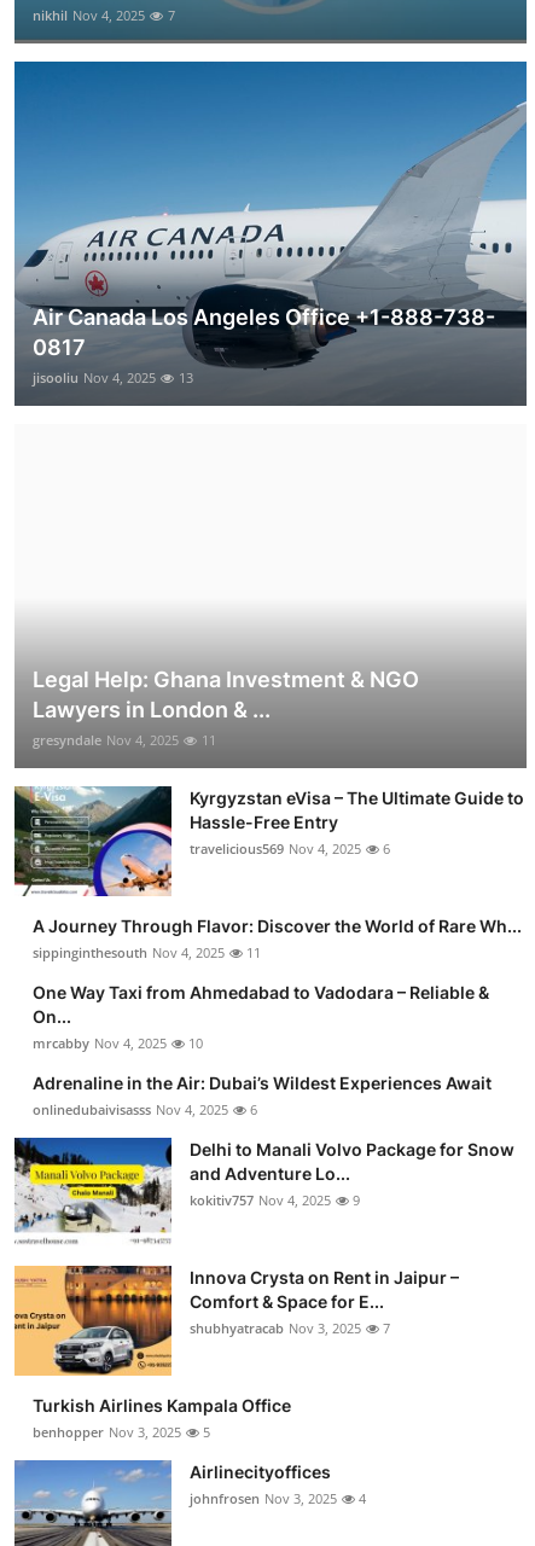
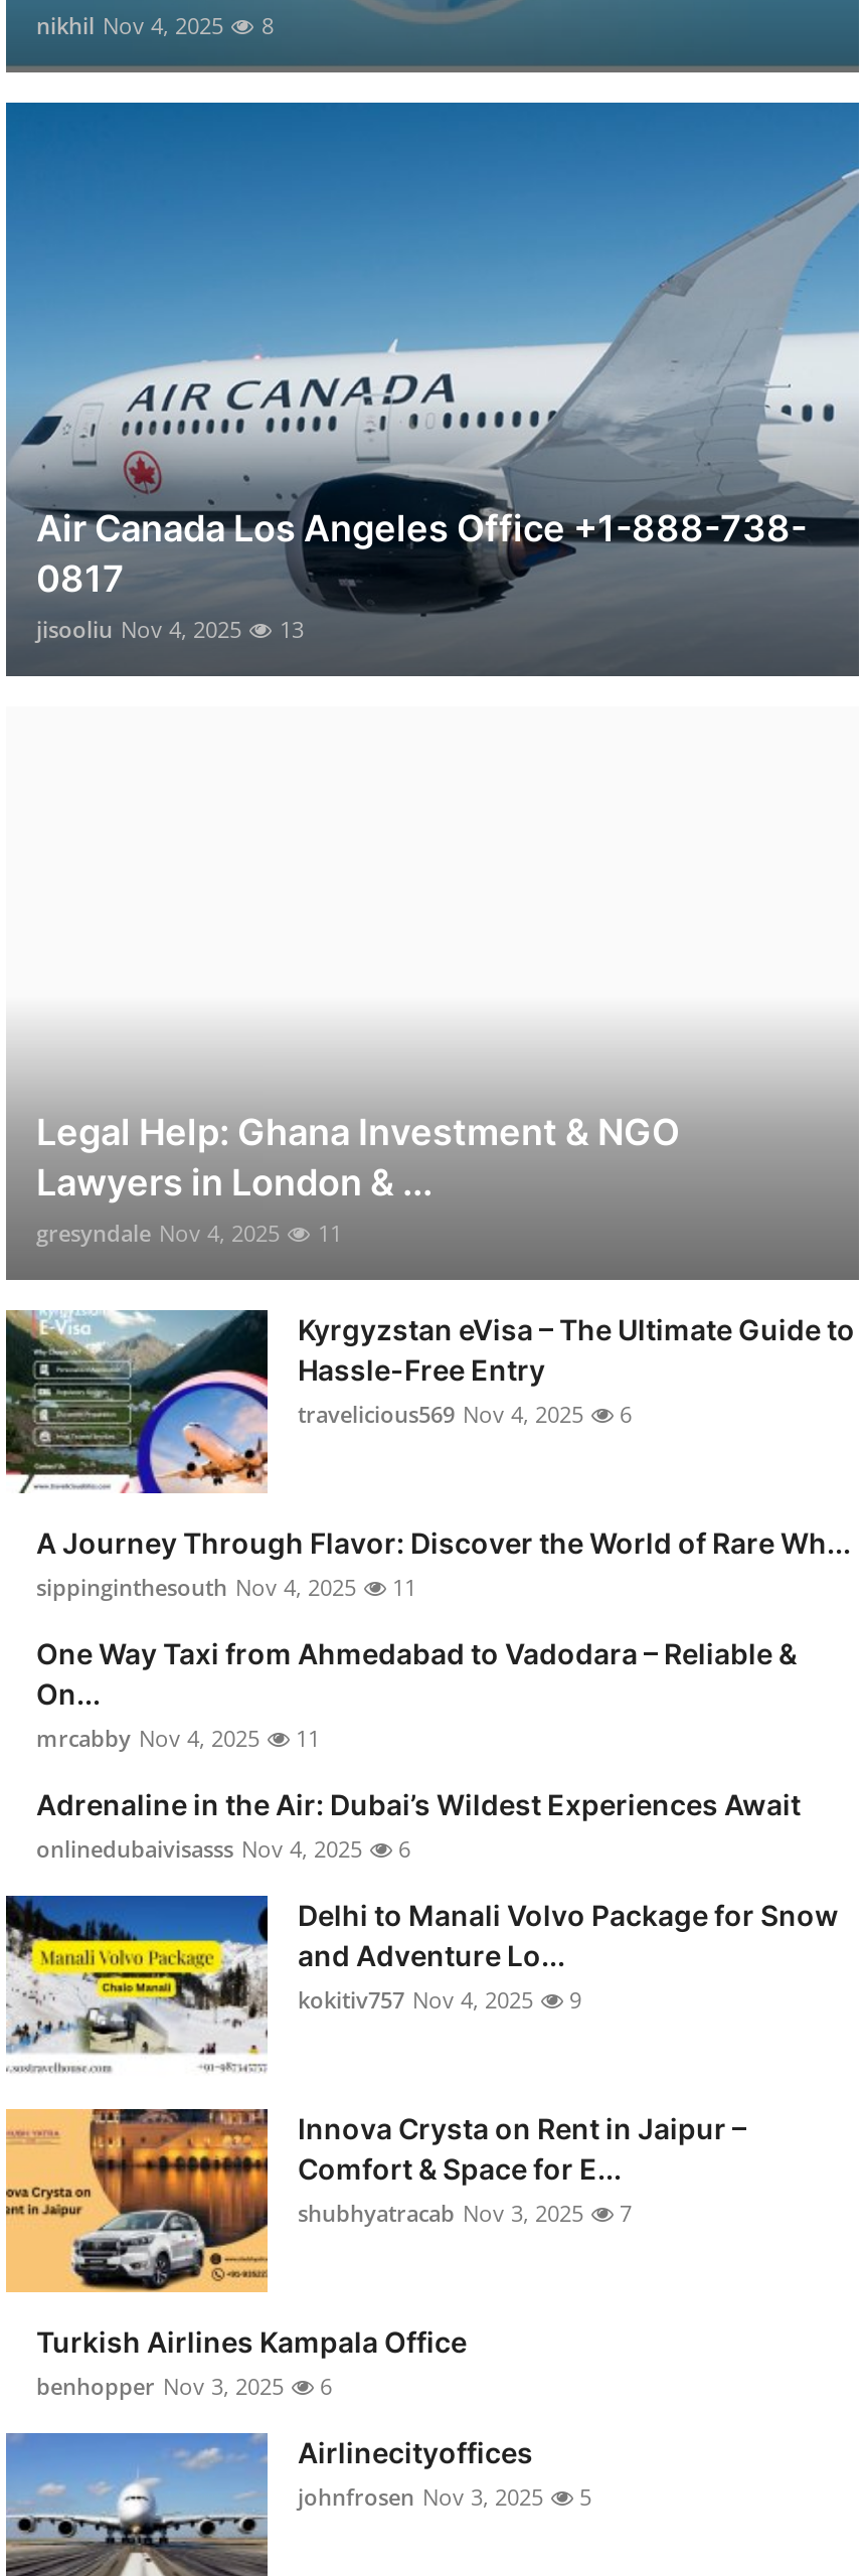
[33,7,175,25] nikhil Nov 4, 2025 7 -> [36,11,274,41] nikhil Nov 4, 2025 8
[33,1034,203,1052] mrcabby Nov 4, 2025 10 -> [36,1724,320,1754] mrcabby Nov 4, 2025 11
[33,1423,210,1441] benhopper Nov 3, 2025 5 -> [36,2372,332,2402] benhopper Nov 3, 2025 6
[190,1490,366,1508] johnfrosen Nov 3, 2025 4 -> [298,2482,591,2512] johnfrosen Nov 3, 2025 5

